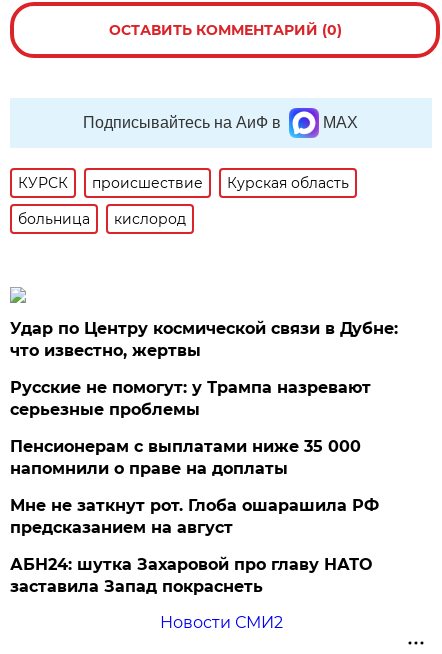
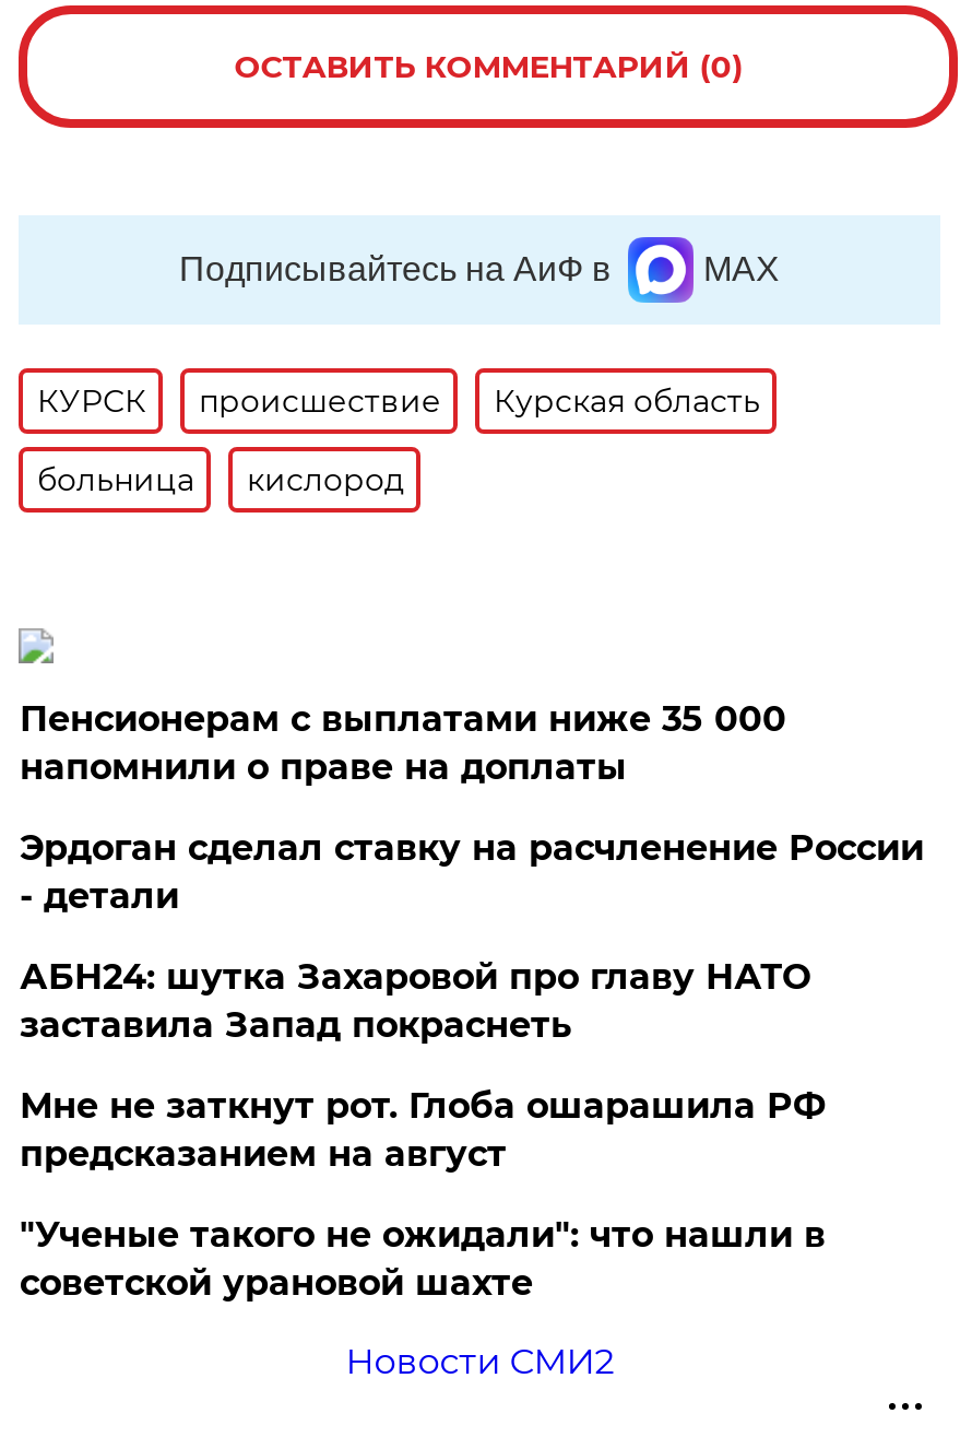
[10,319,398,419] Удар по Центру космической связи в Дубне: | что известно, жертвы | Русские не помогут: у Трампа назревают | серьезные проблемы -> none
moved [10,437,361,478] -> [19,698,786,788]: Пенсионерам с выплатами ниже 35 000 | напомнили о праве на доплаты
none -> [19,827,924,917] Эрдоган сделал ставку на расчленение России | - детали
none -> [19,1214,825,1303] "Ученые такого не ожидали": что нашли в | советской урановой шахте
moved [10,555,372,596] -> [19,956,810,1046]: АБН24: шутка Захаровой про главу НАТО | заставила Запад покраснеть

